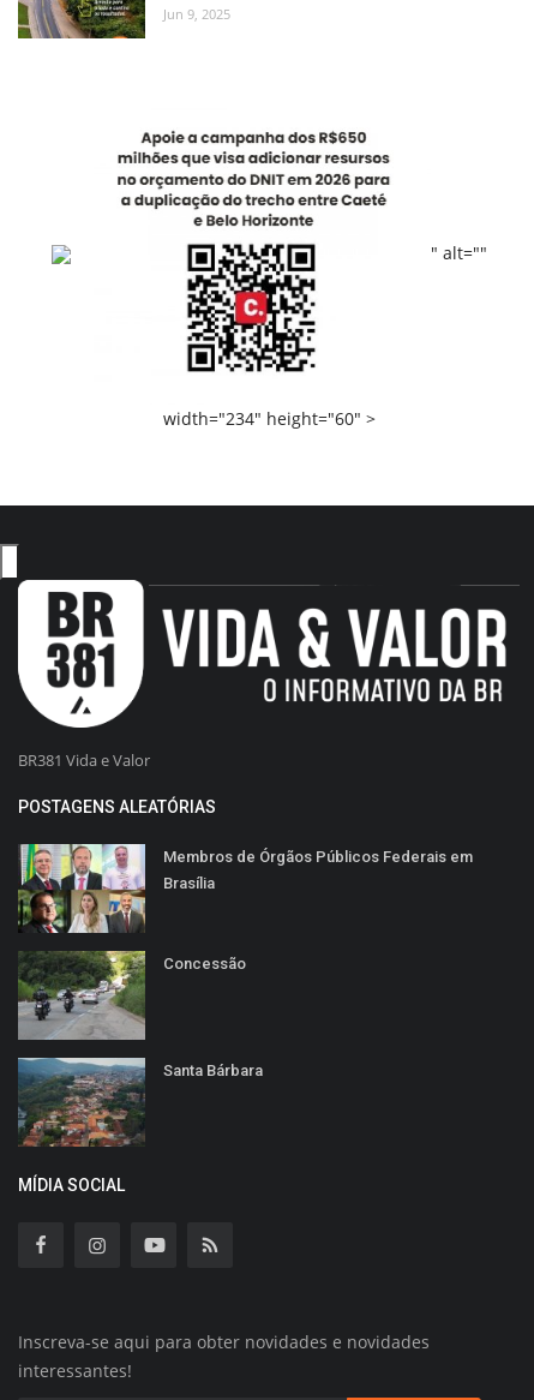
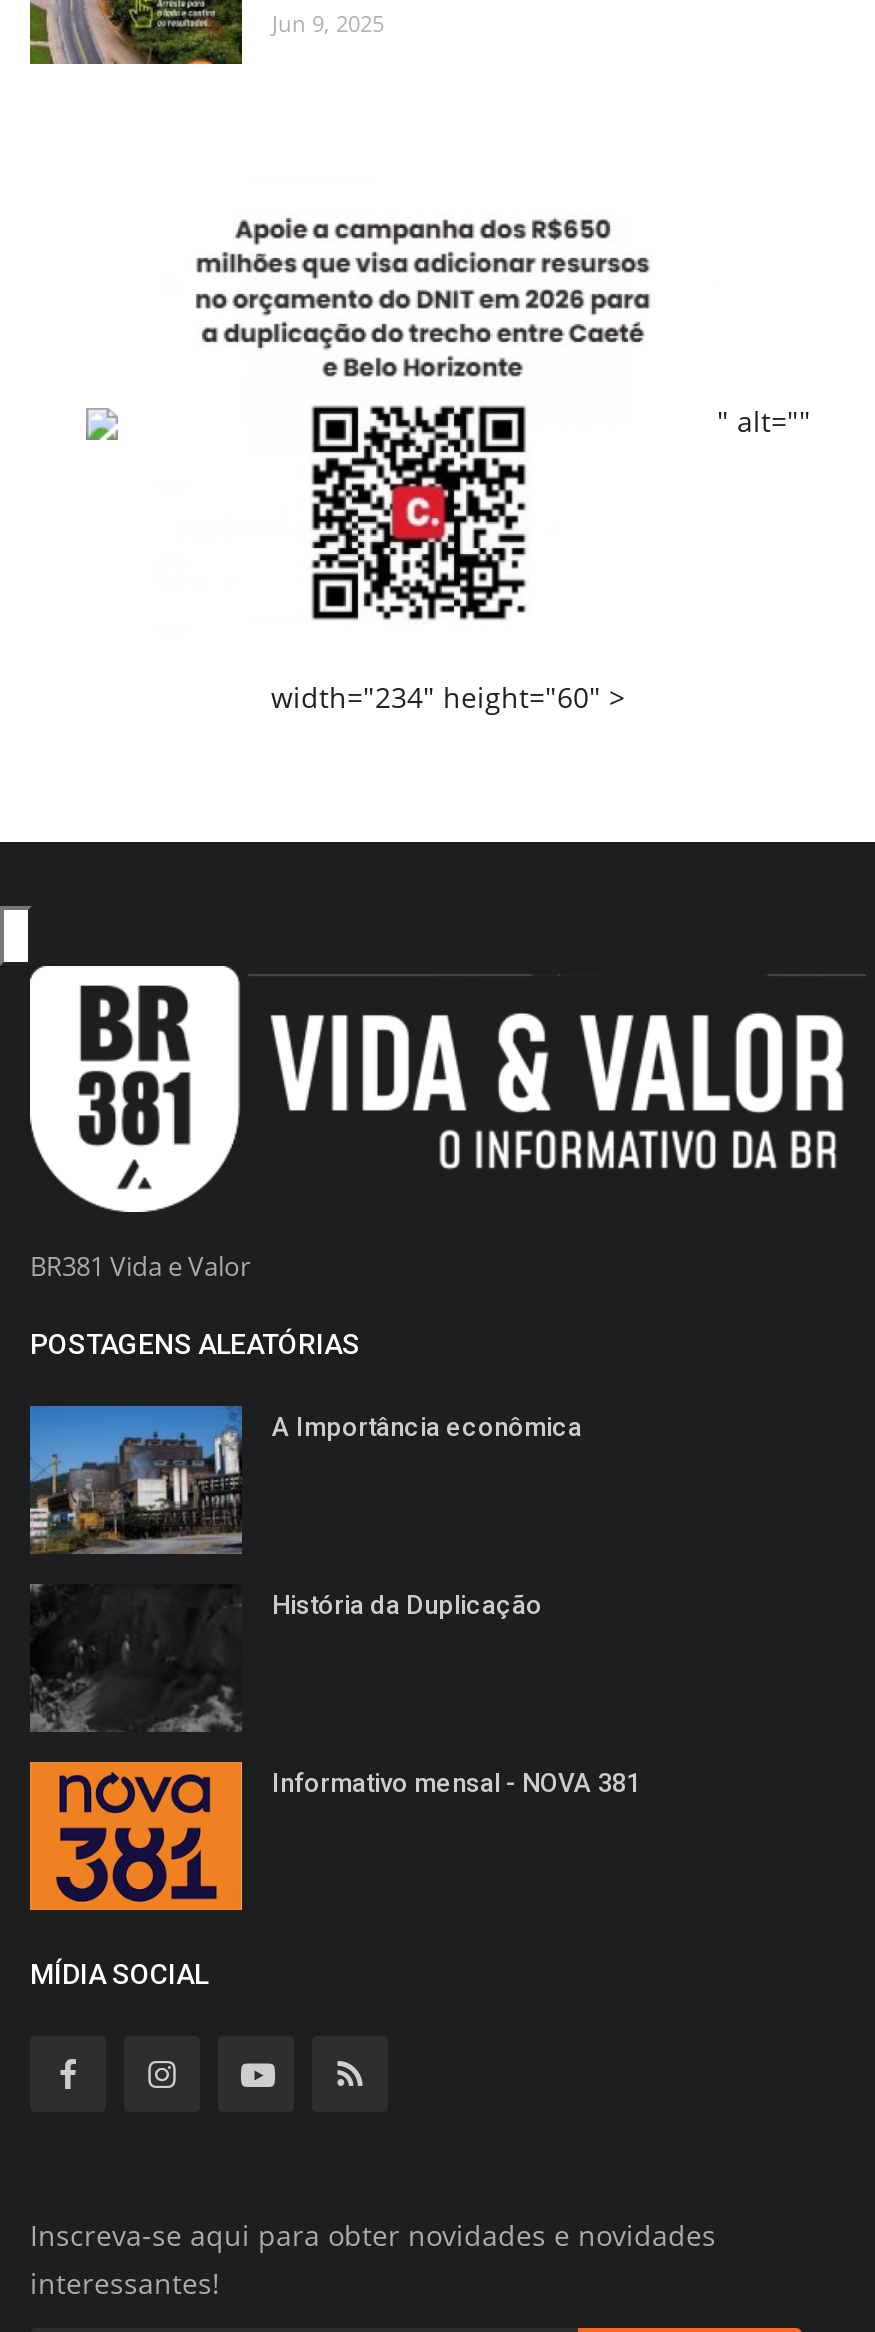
[18,843,473,933] [image] | Membros de Órgãos Públicos Federais em | Brasília -> [28,1404,582,1554] [image] | A Importância econômica
[17,950,246,1041] [image] | Concessão -> [30,1584,542,1732] [image] | História da Duplicação
[17,1057,263,1147] [image] | Santa Bárbara -> [28,1760,640,1912] [image] | Informativo mensal - NOVA 381

